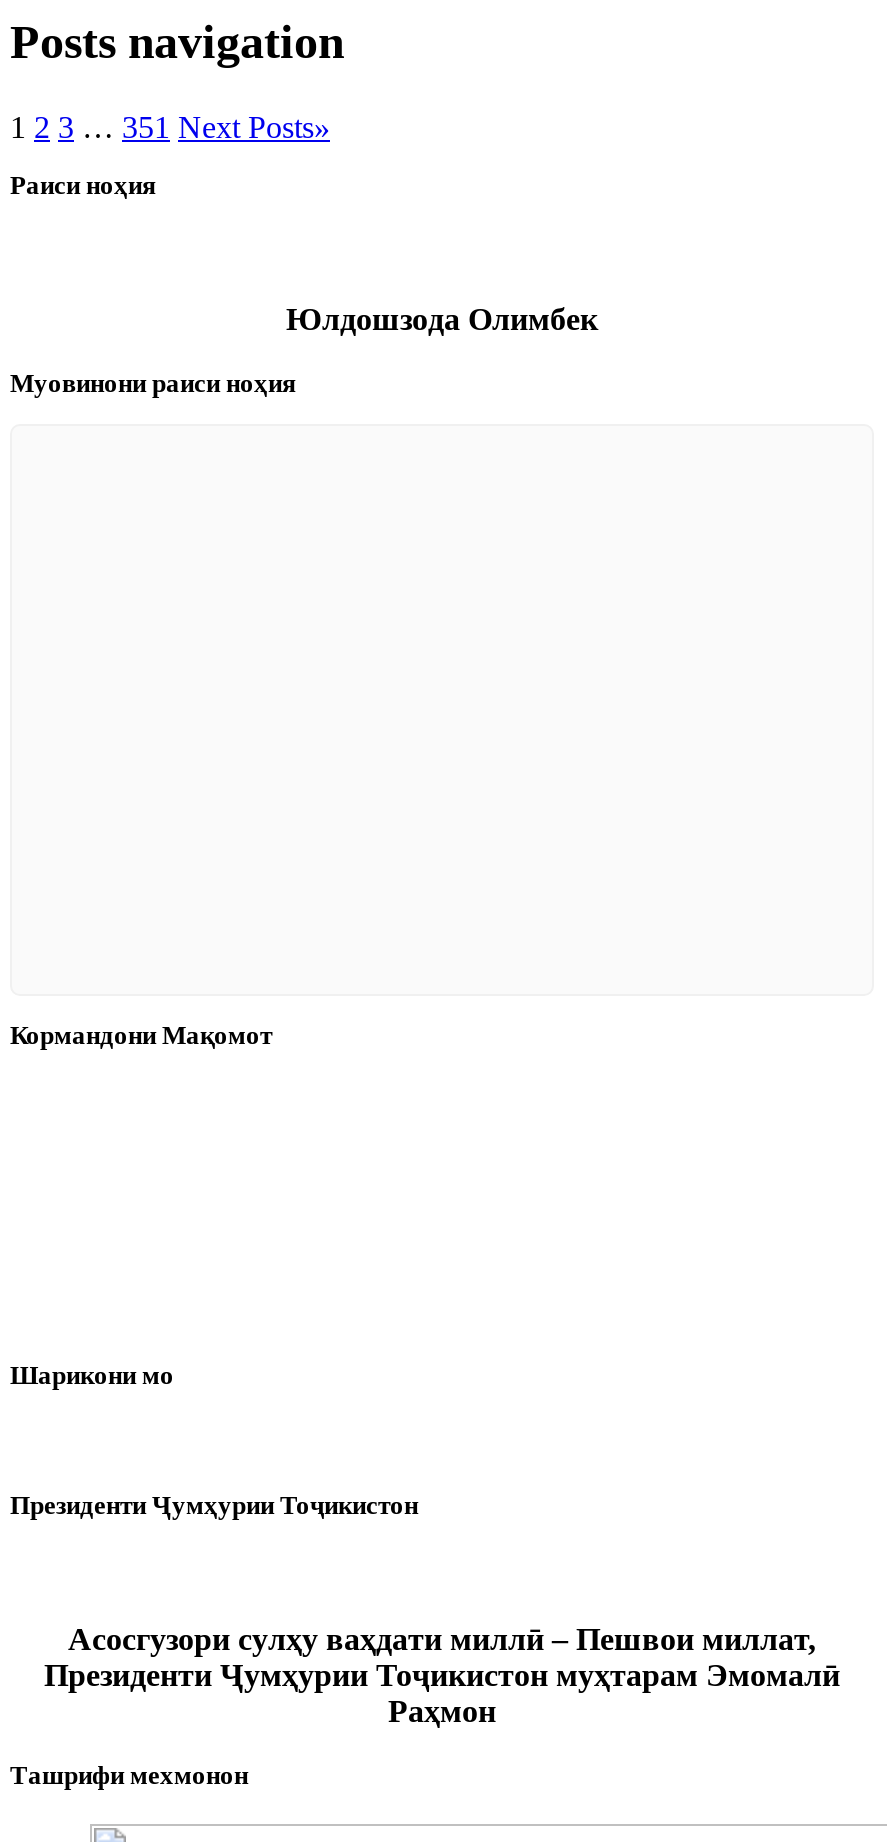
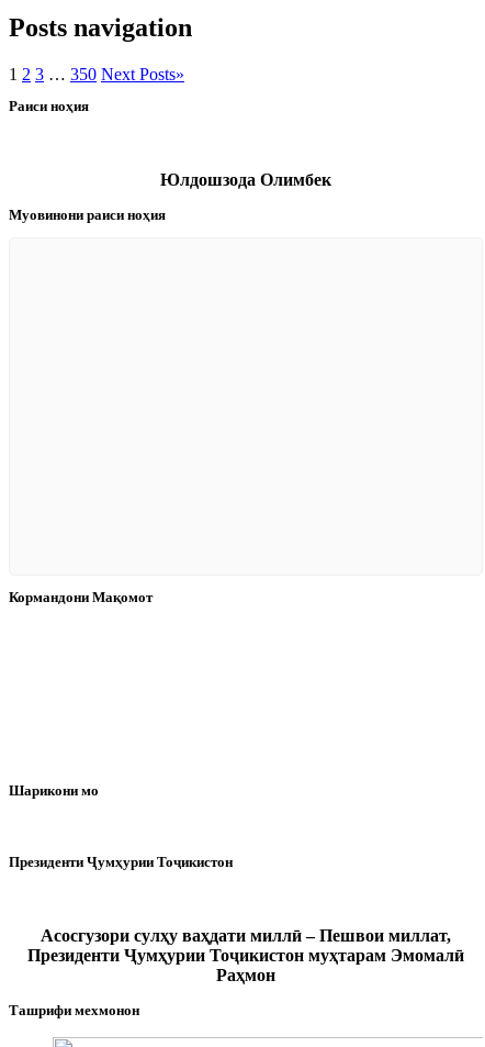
[10,110,330,144] 1 2 3 … 351 Next Posts» -> [9,65,184,83] 1 2 3 … 350 Next Posts»

